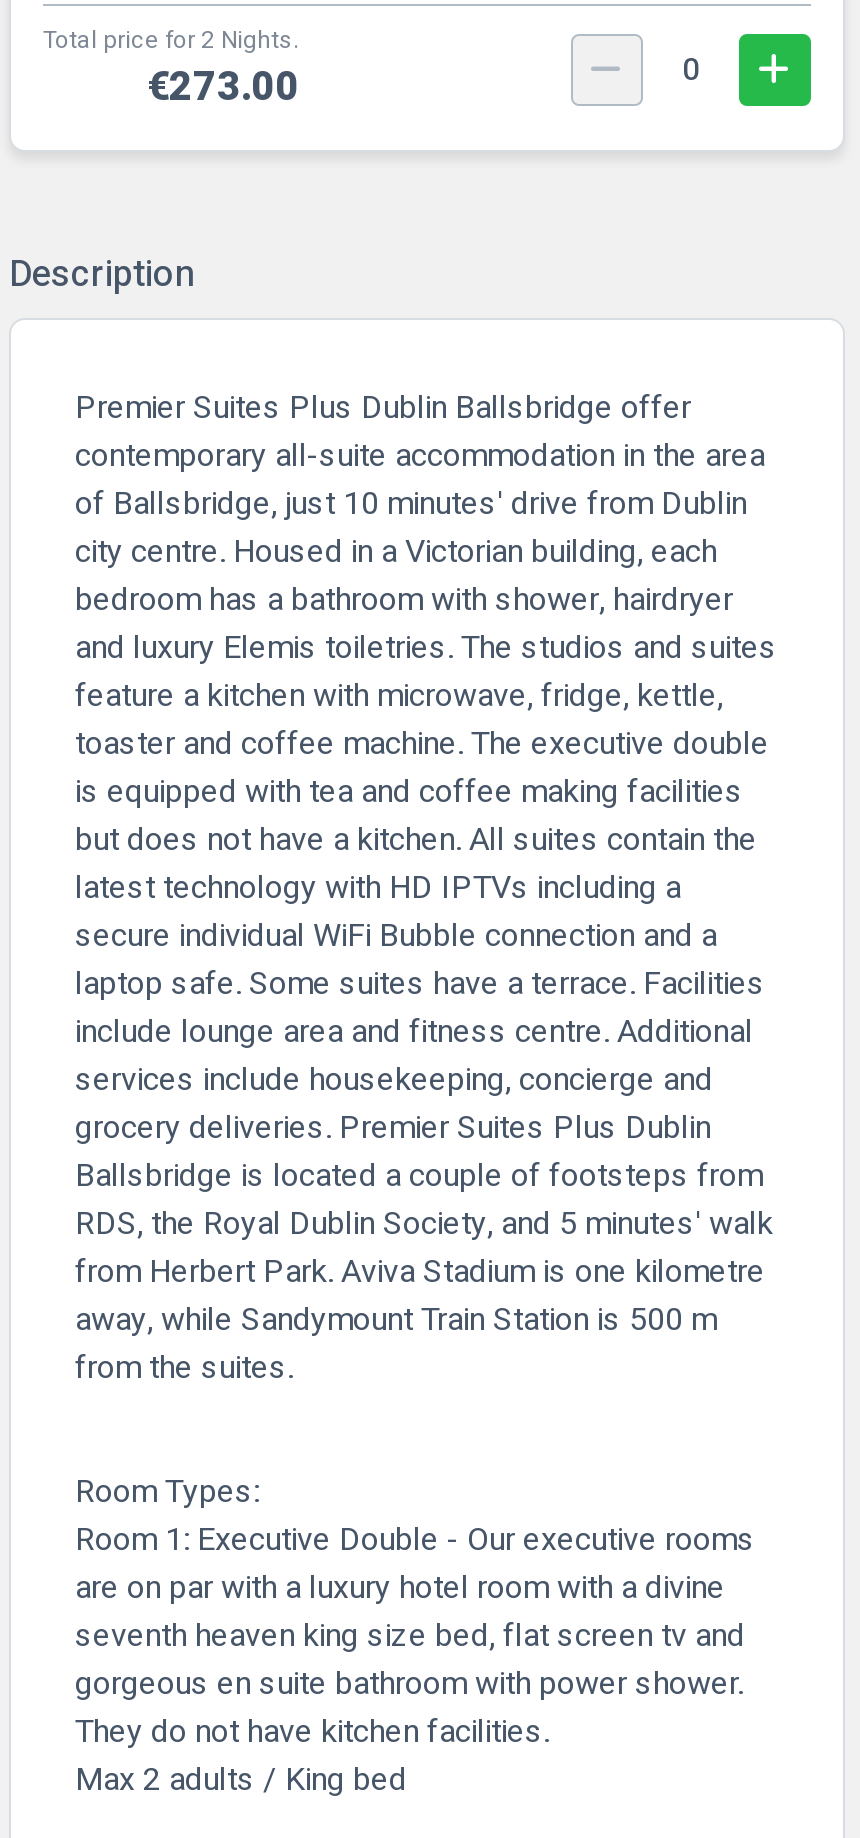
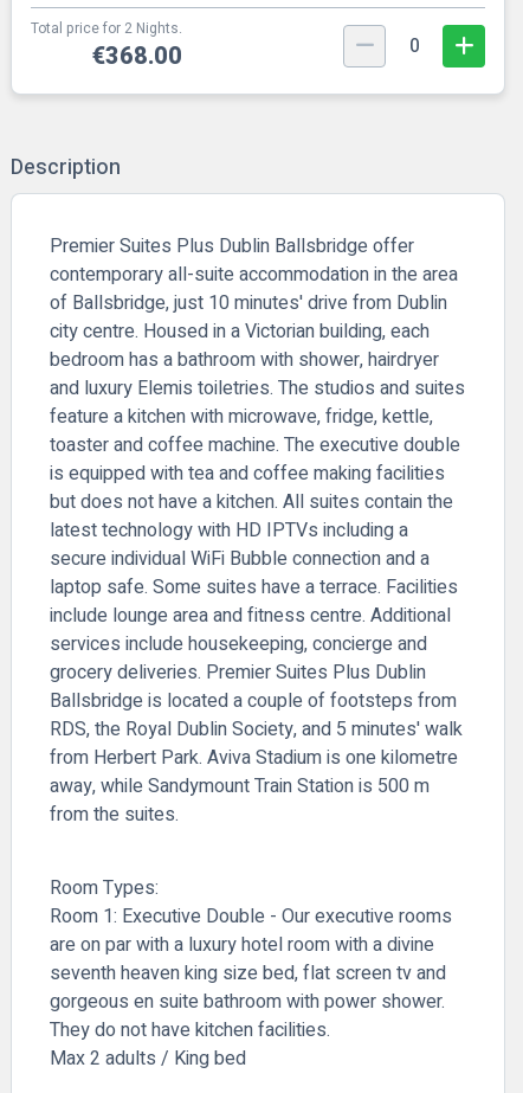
[147,58,299,116] €273.00 -> [92,39,182,73] €368.00

